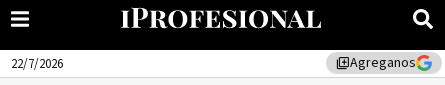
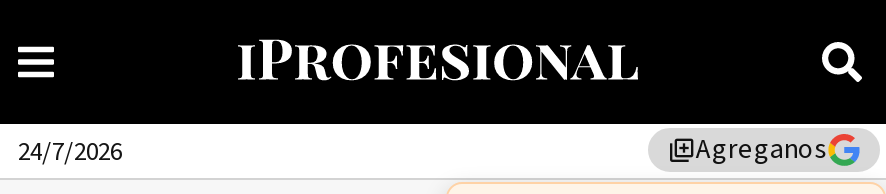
[11,56,63,73] 22/7/2026 -> [18,136,122,170] 24/7/2026

